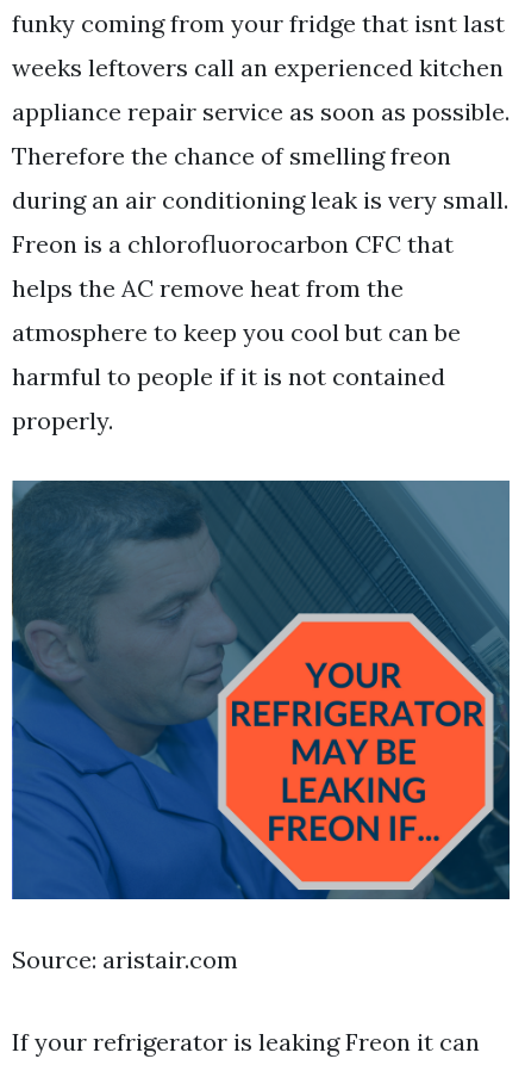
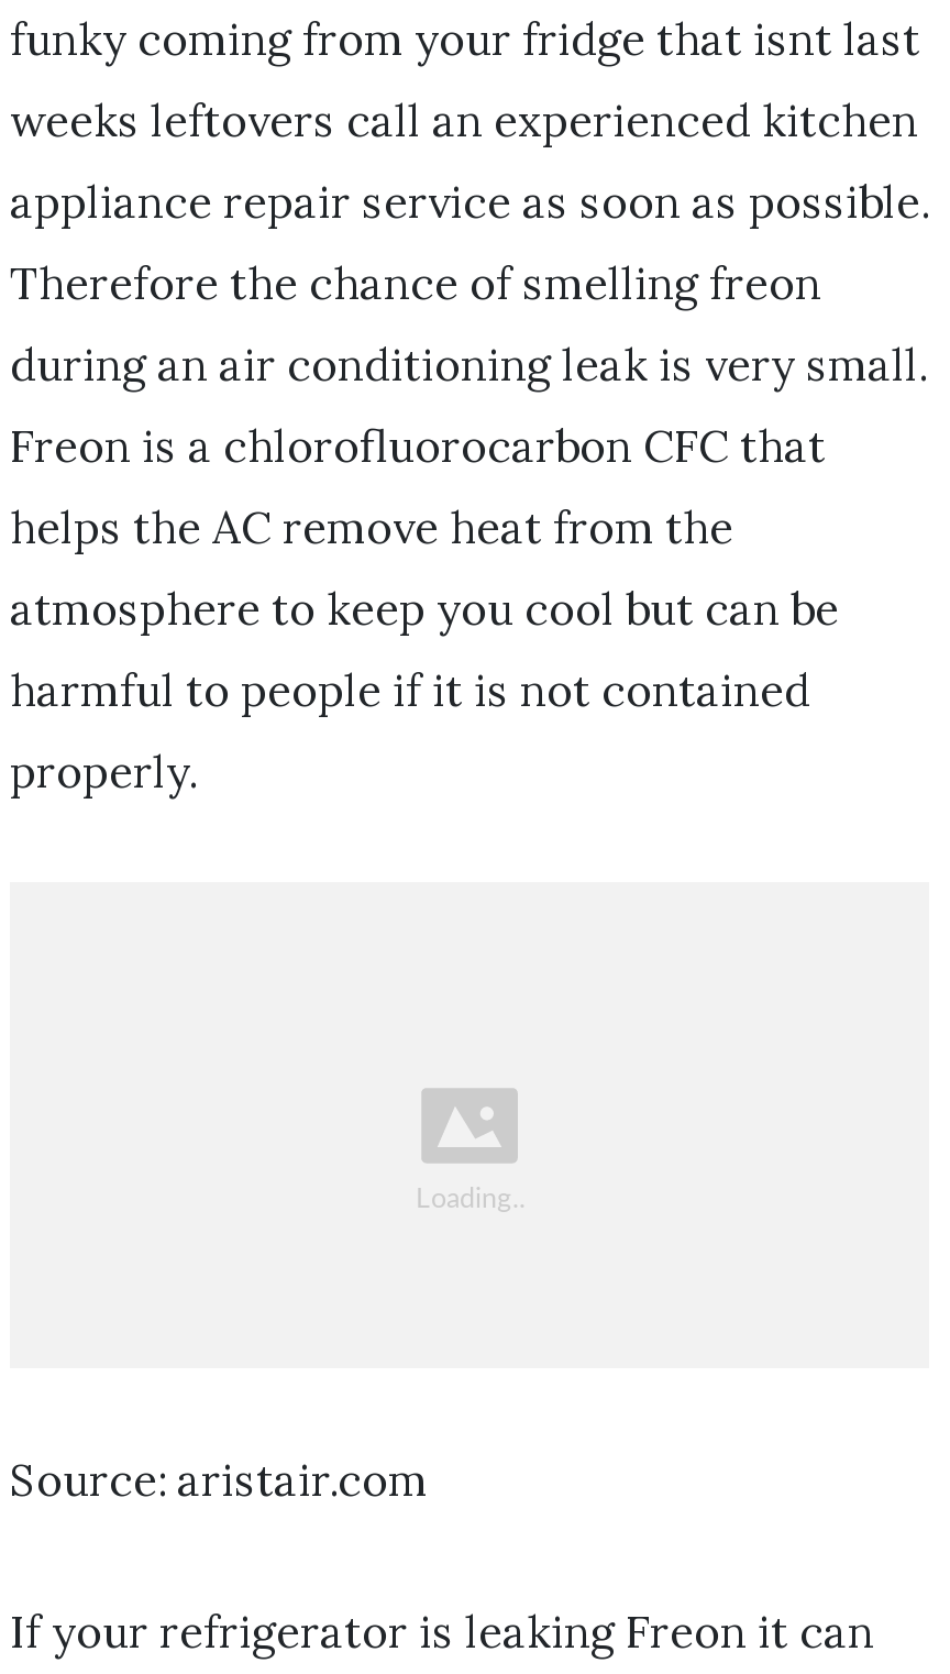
[11,479,511,900] [image] -> none

